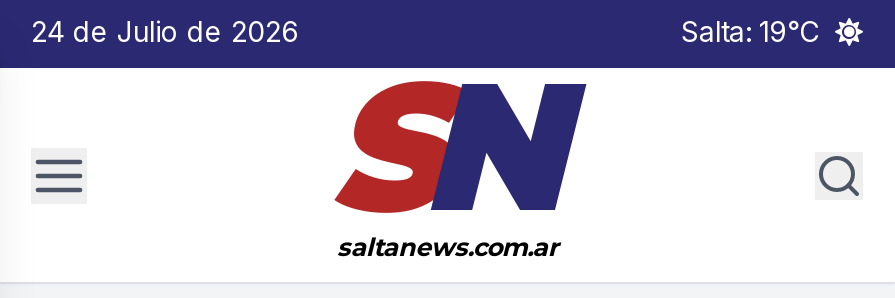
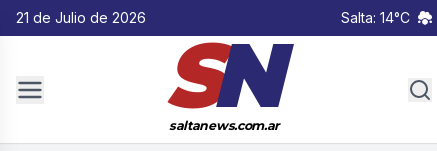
[31,14,299,48] 24 de Julio de 2026 -> [16,9,146,26] 21 de Julio de 2026
[681,14,819,48] Salta: 19°C -> [341,9,410,26] Salta: 14°C

